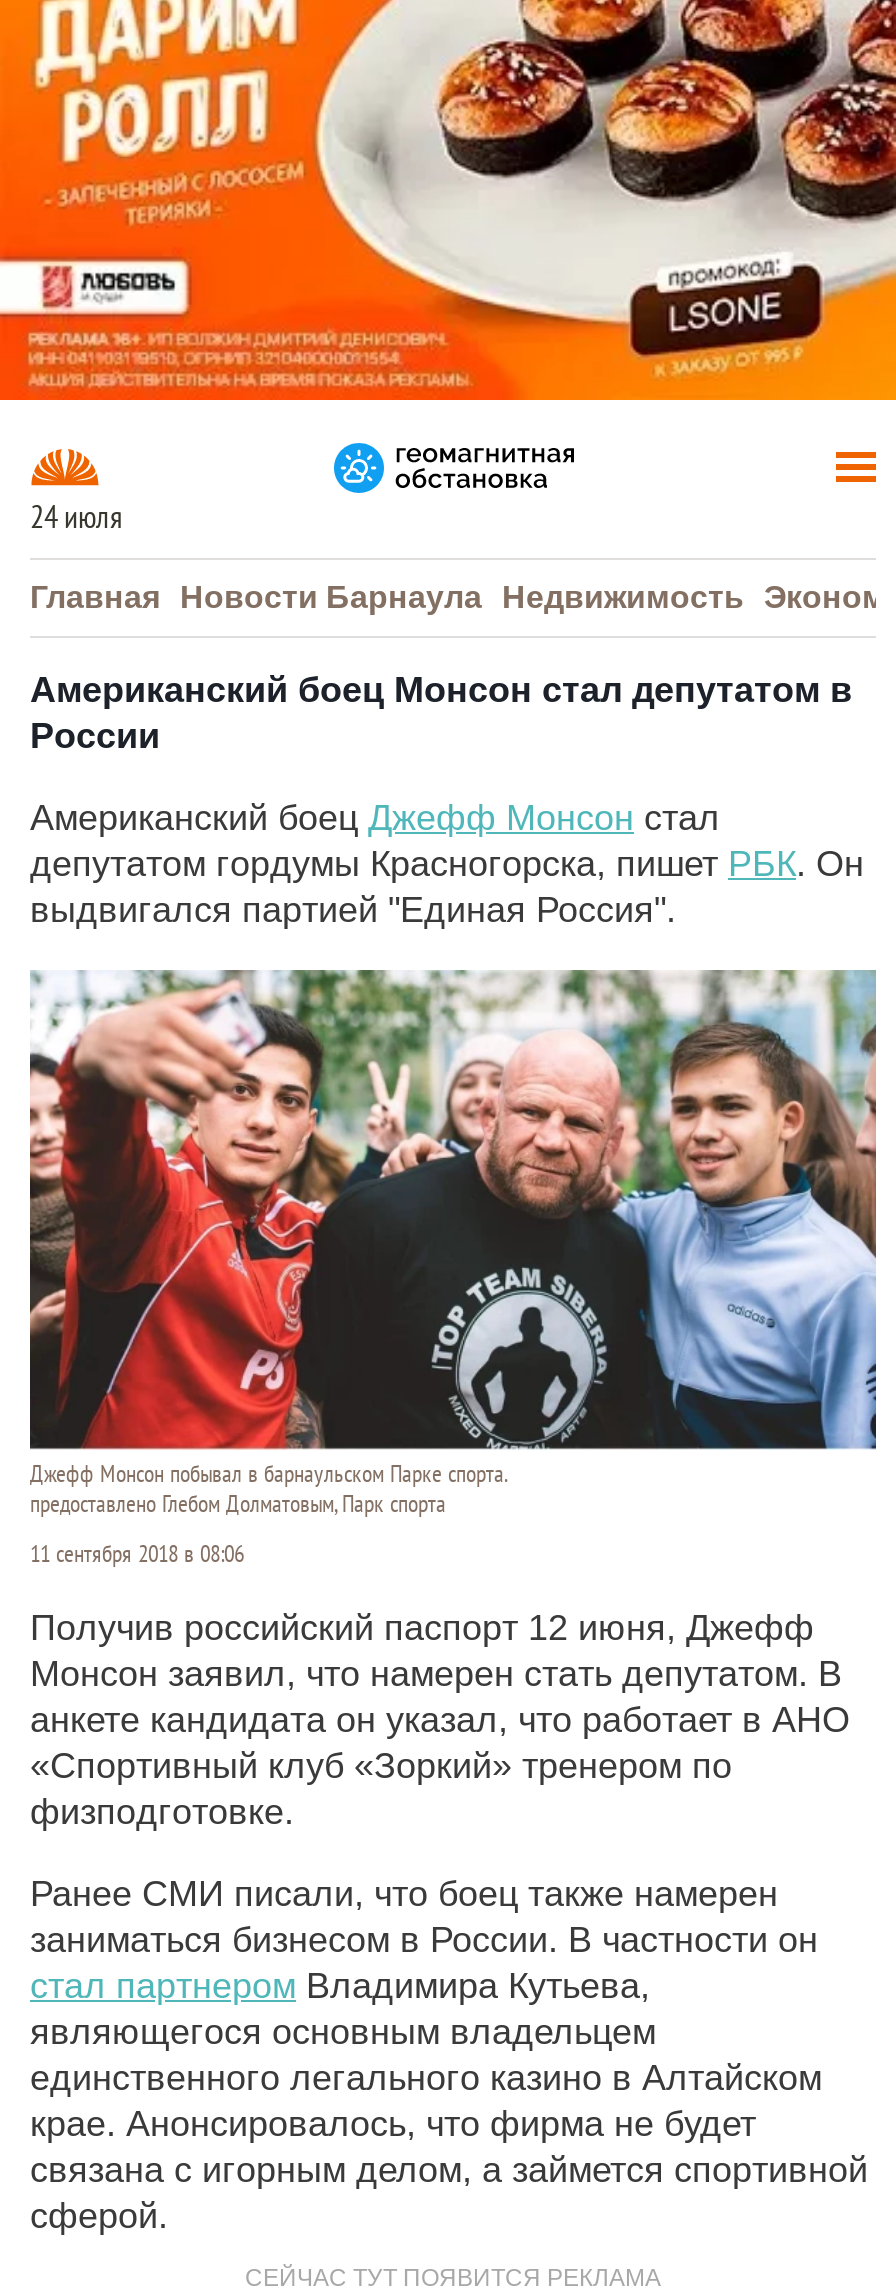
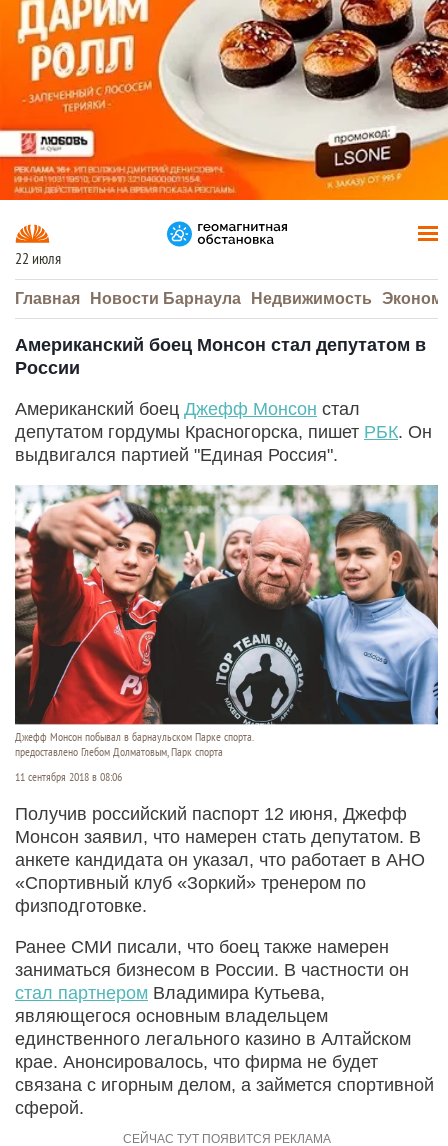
[30,500,122,536] 24 июля -> [15,250,61,268] 22 июля

